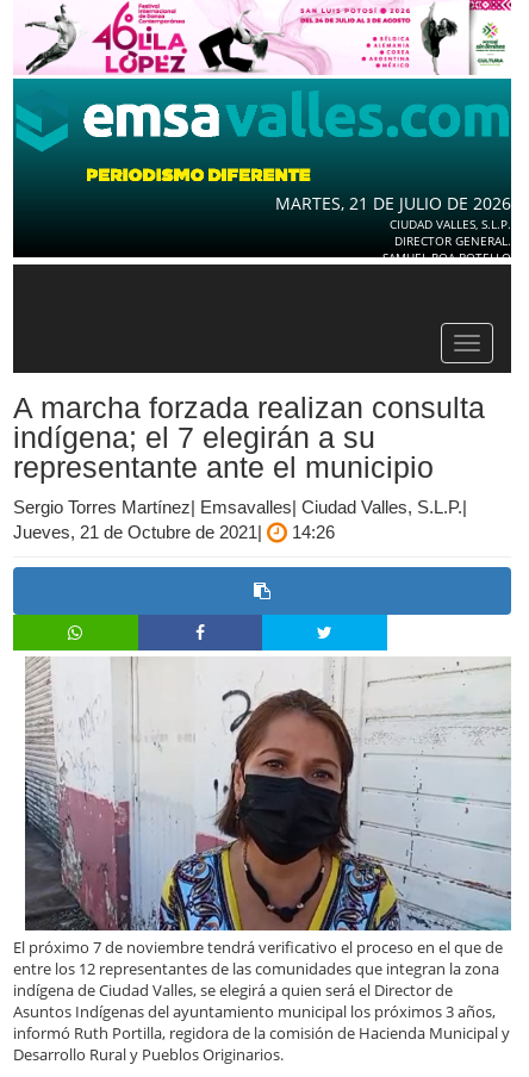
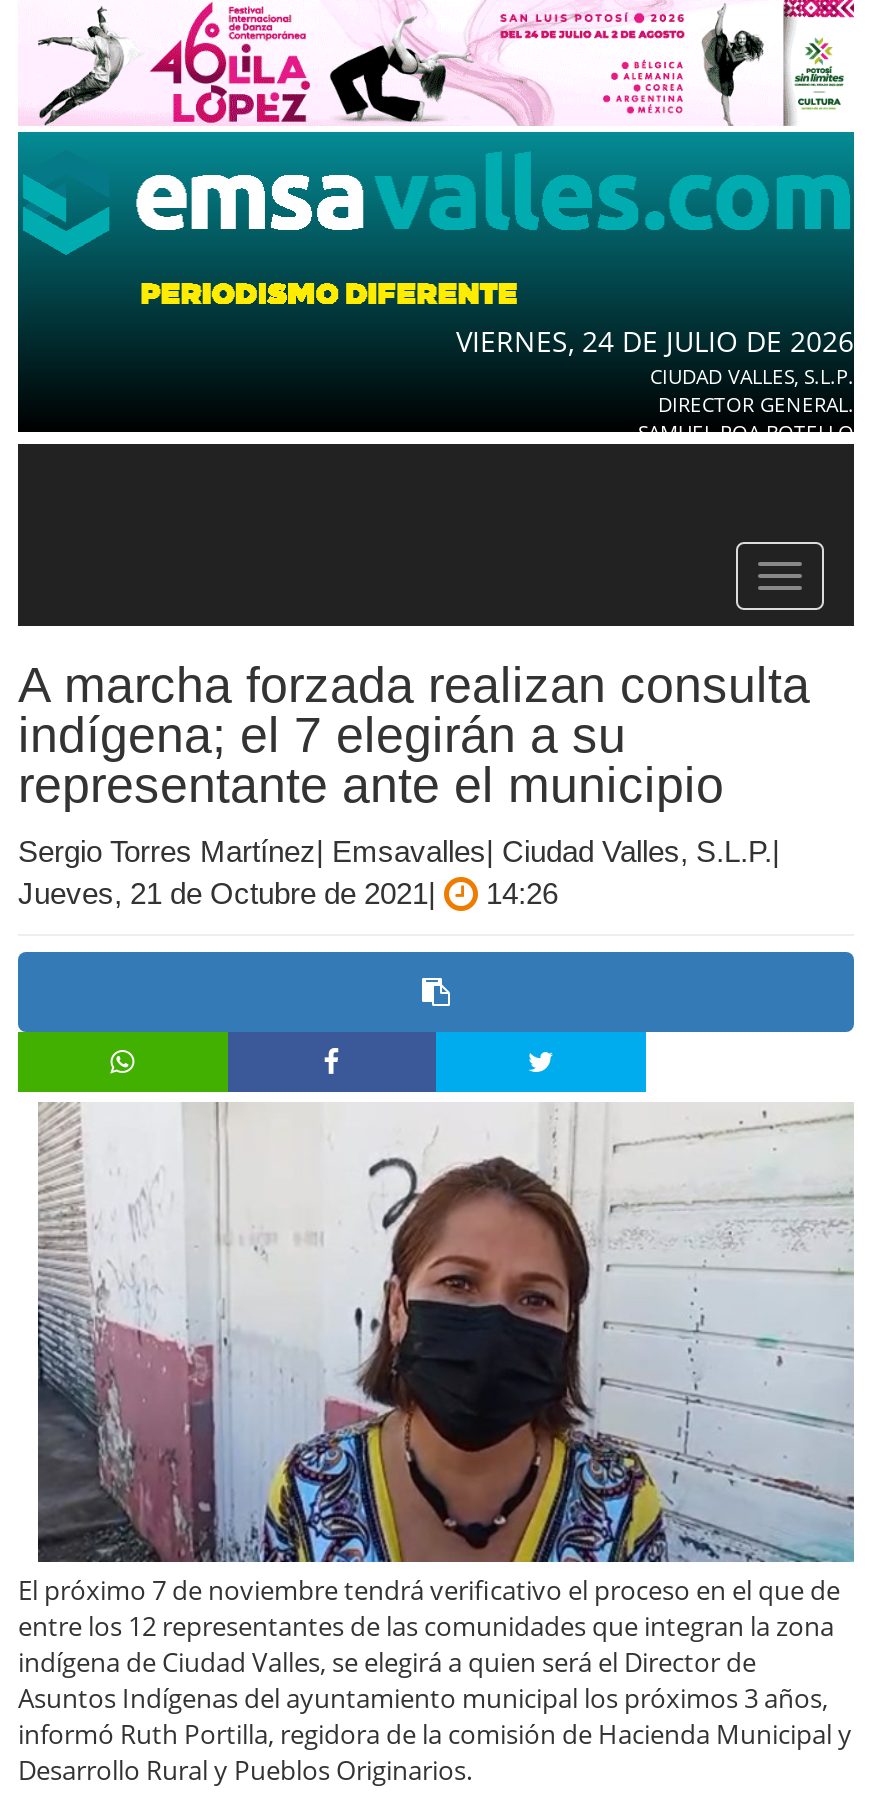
[275,191,511,214] MARTES, 21 DE JULIO DE 2026 -> [456,321,854,359] VIERNES, 24 DE JULIO DE 2026

